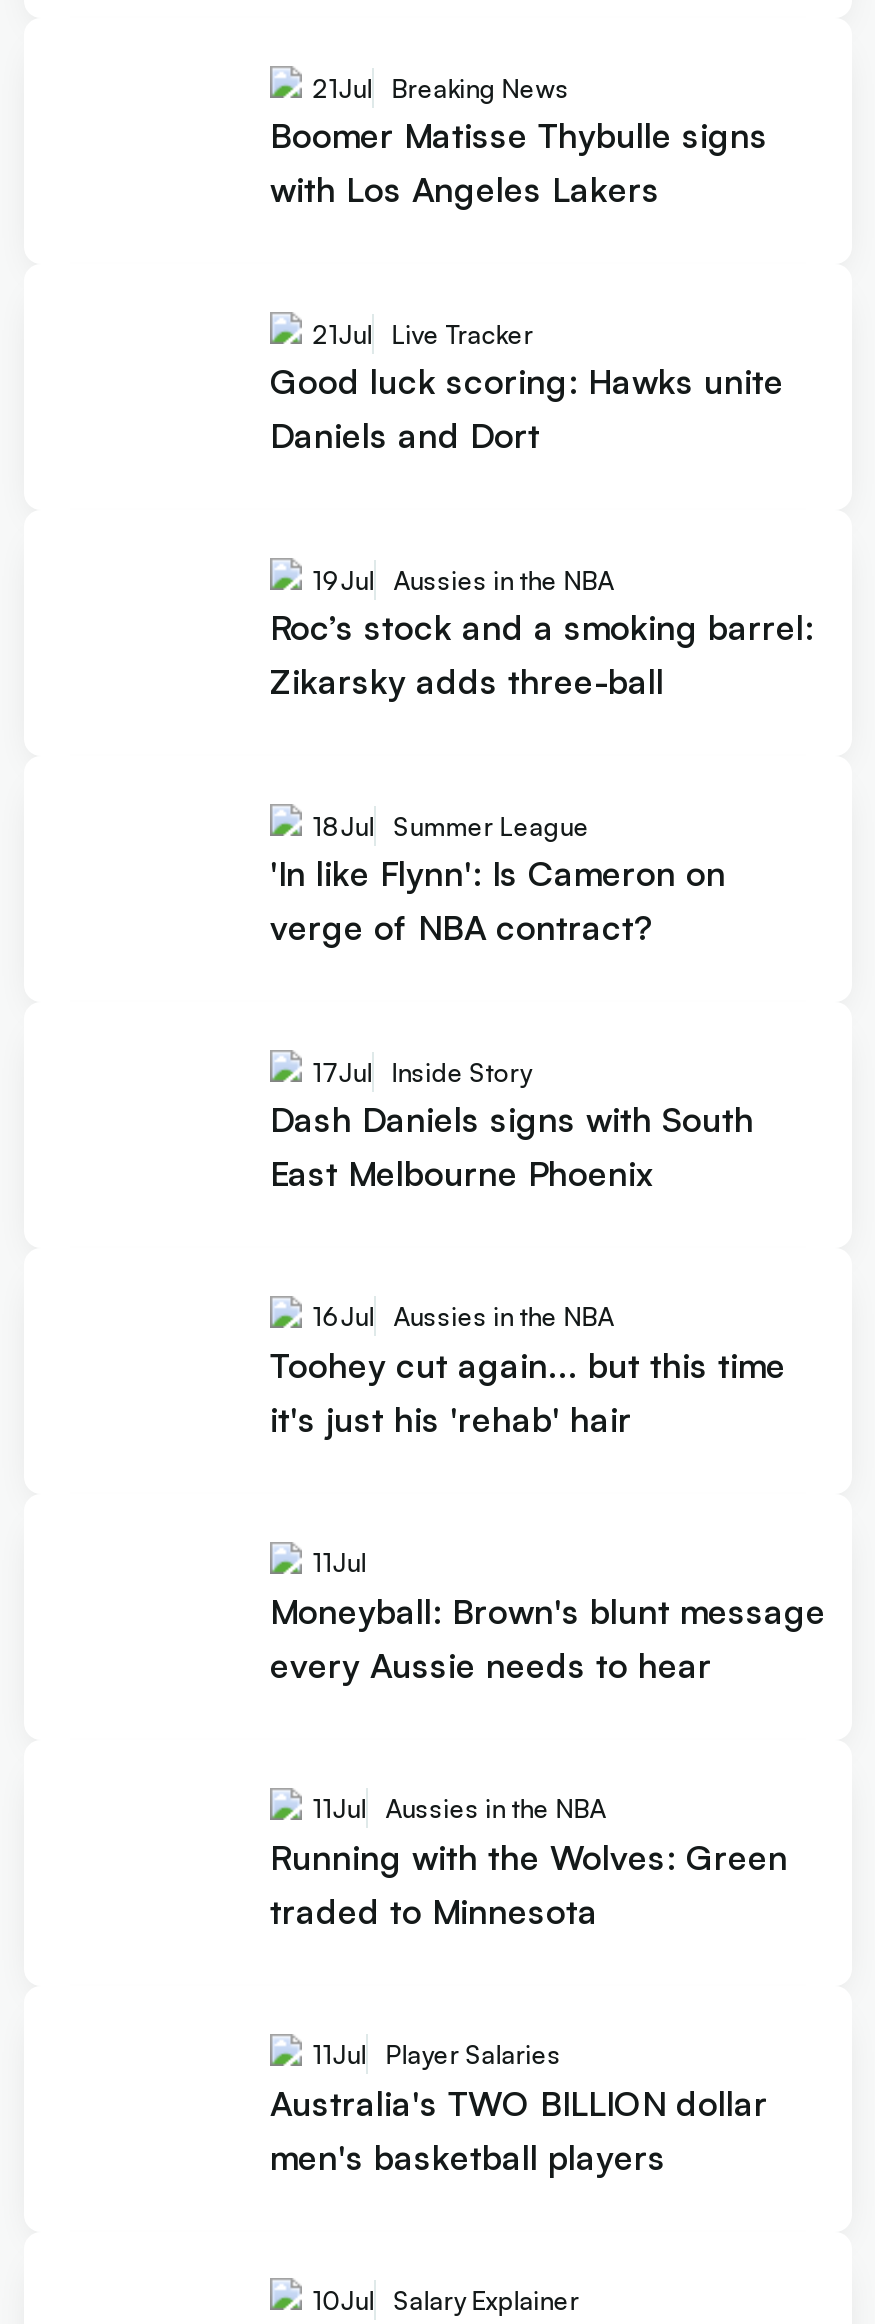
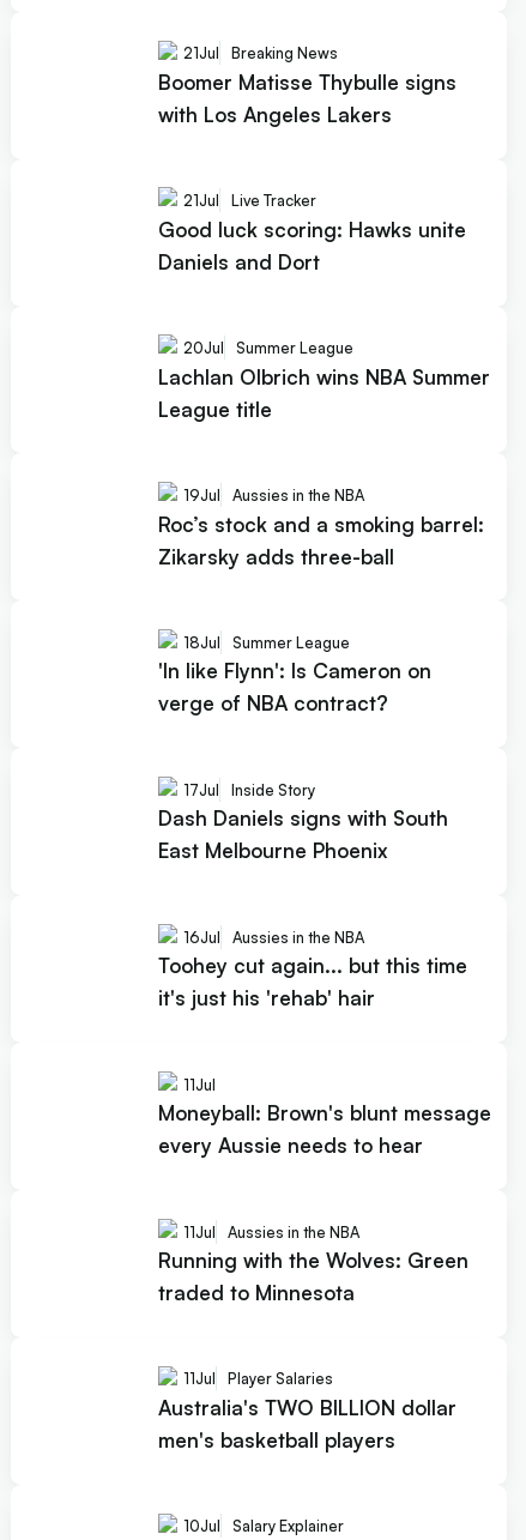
none -> [158,338,490,421] 20Jul Summer League | Lachlan Olbrich wins NBA Summer | League title

